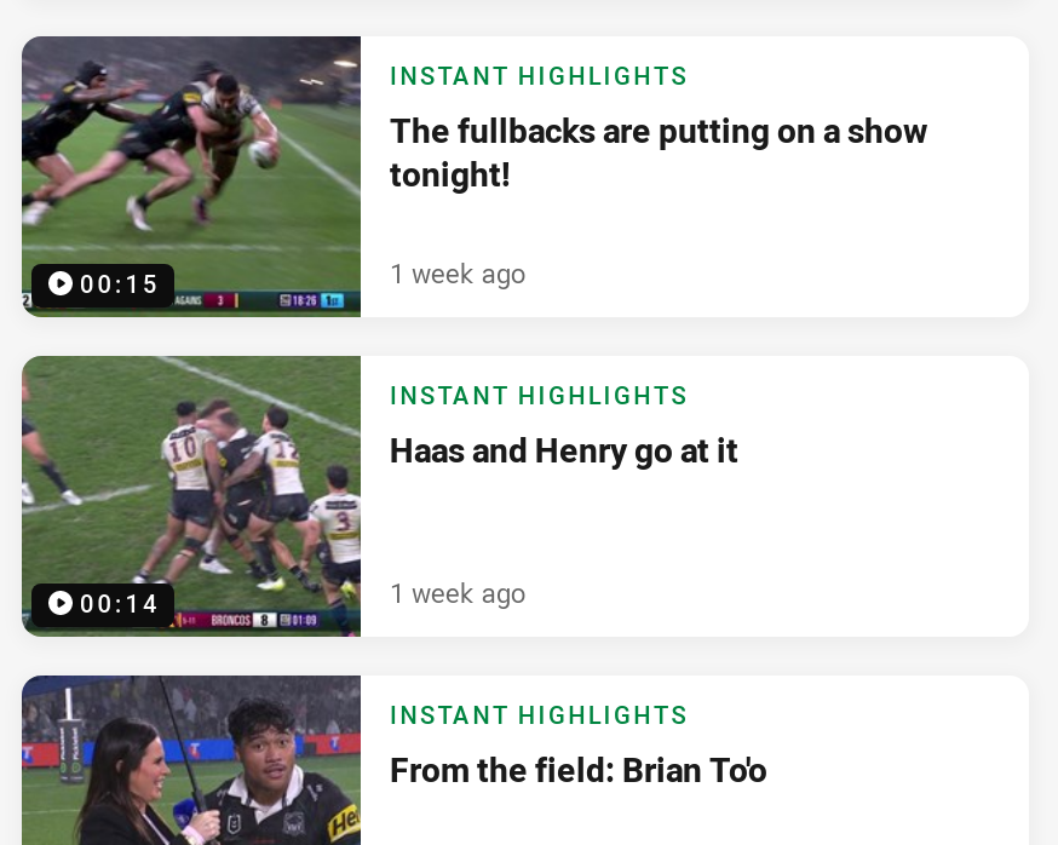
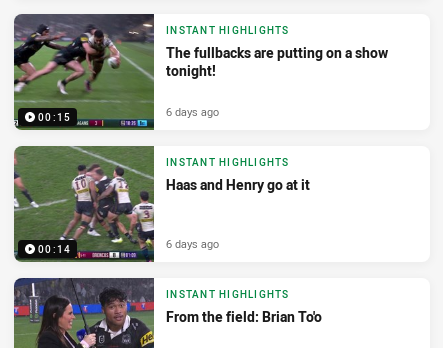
[390,254,525,290] 1 week ago -> [166,104,219,119] 6 days ago
[390,573,525,610] 1 week ago -> [166,236,219,251] 6 days ago

